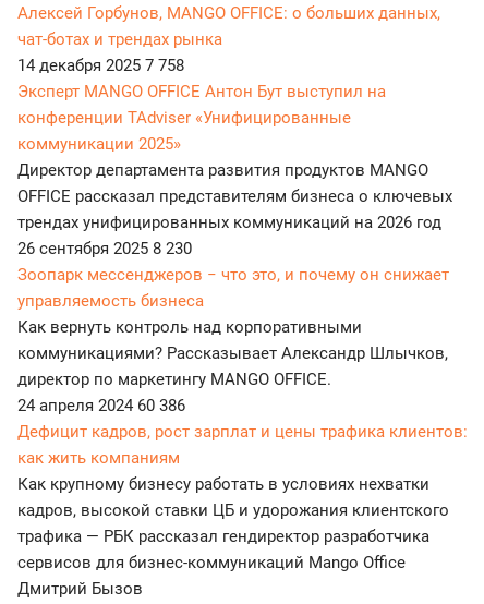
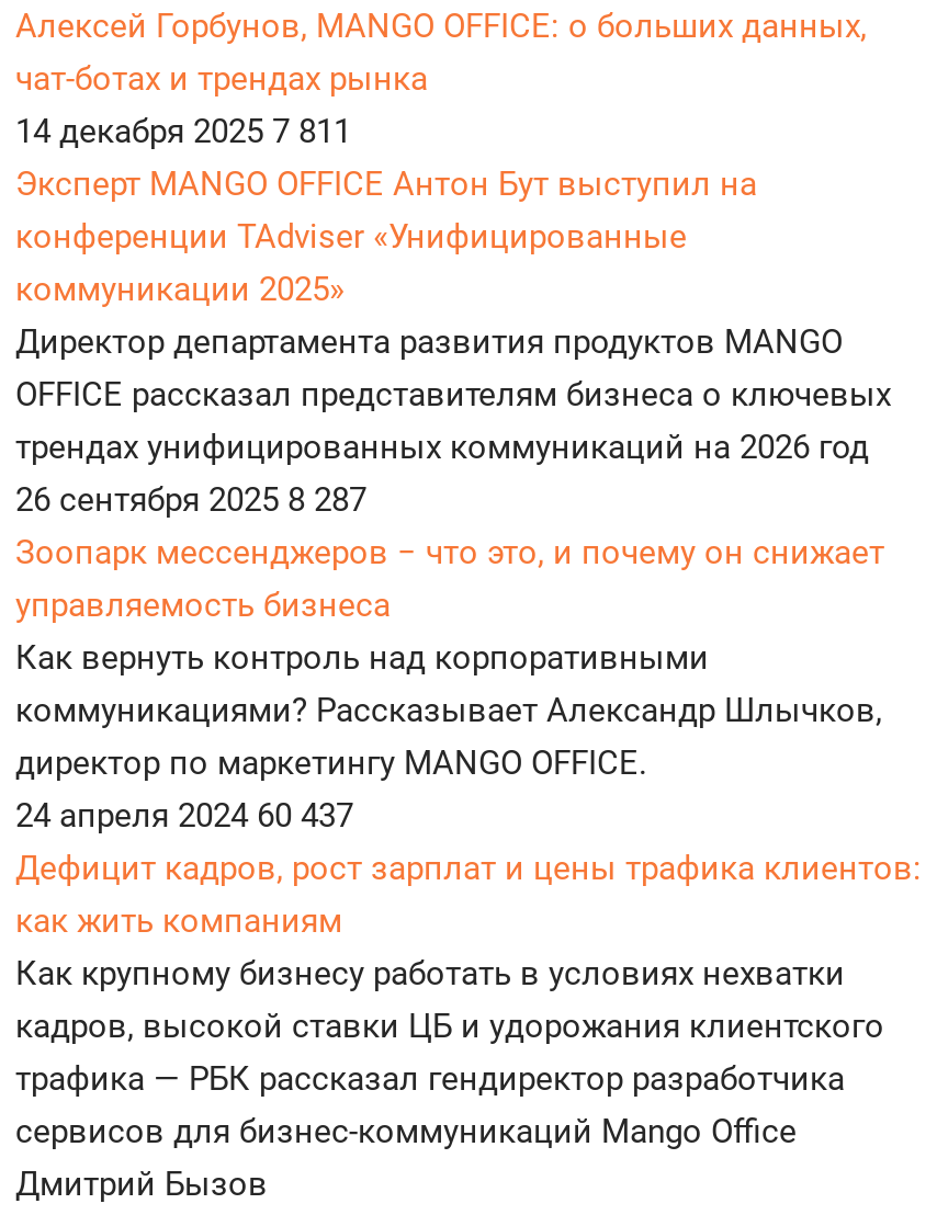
[17,56,184,76] 14 декабря 2025 7 758 -> [15,113,351,152] 14 декабря 2025 7 811
[17,239,192,259] 26 сентября 2025 8 230 -> [15,481,366,521] 26 сентября 2025 8 287
[17,396,185,416] 24 апреля 2024 60 386 -> [15,797,353,836] 24 апреля 2024 60 437

